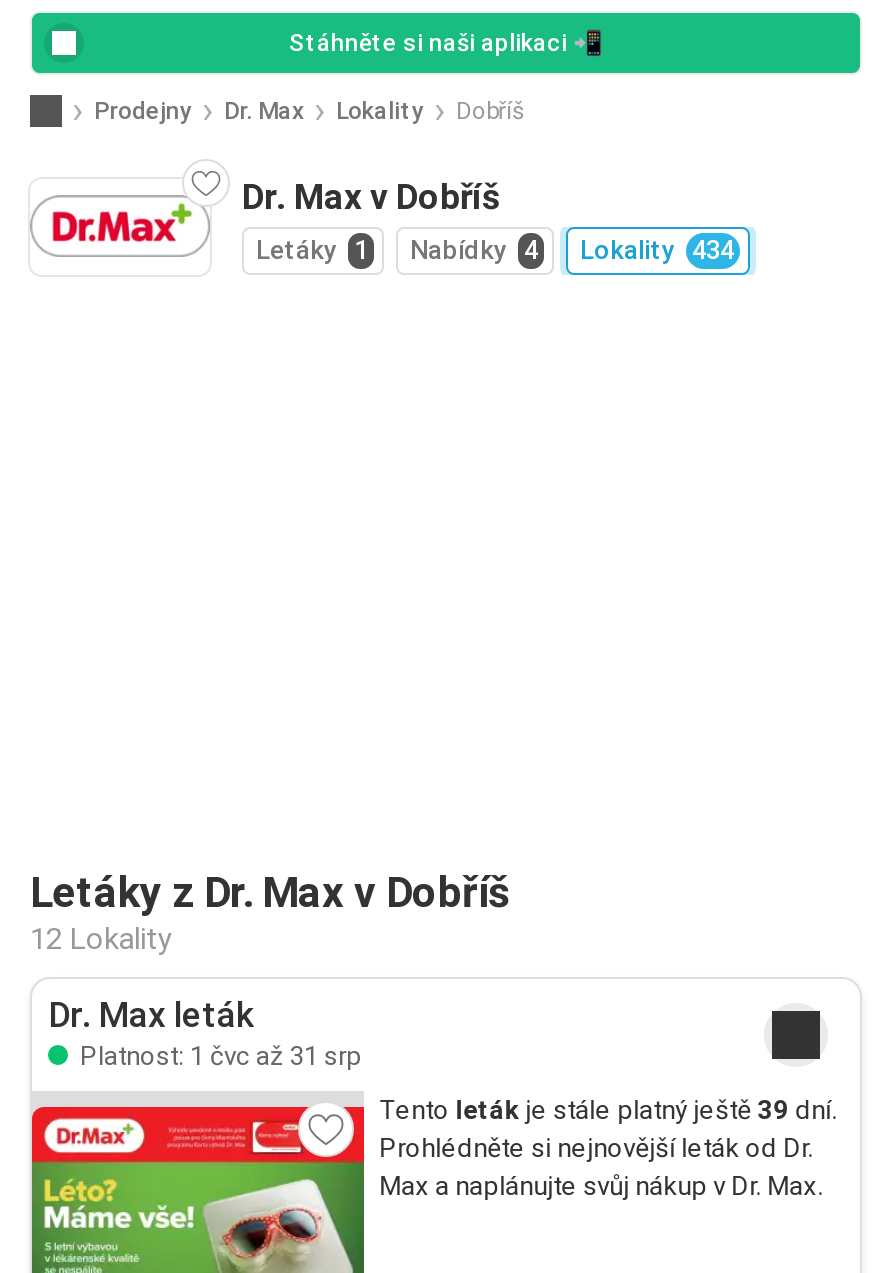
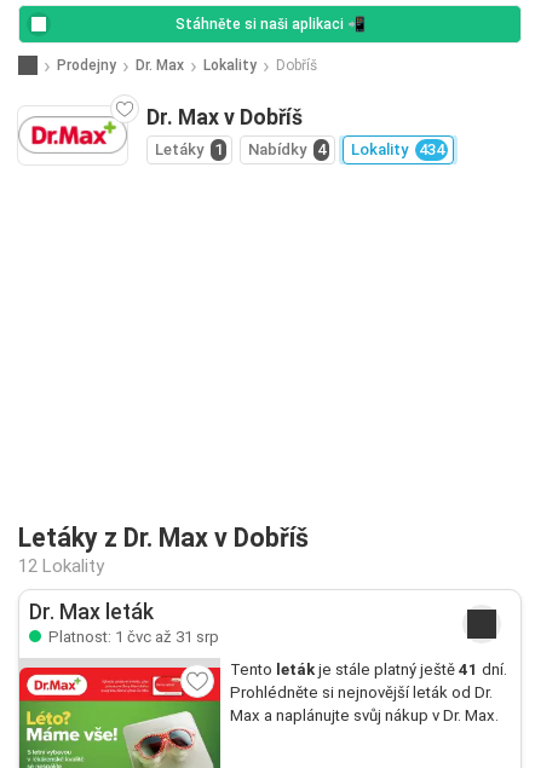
[379,1095,837,1125] Tento leták je stále platný ještě 39 dní. -> [229,660,507,679] Tento leták je stále platný ještě 41 dní.

